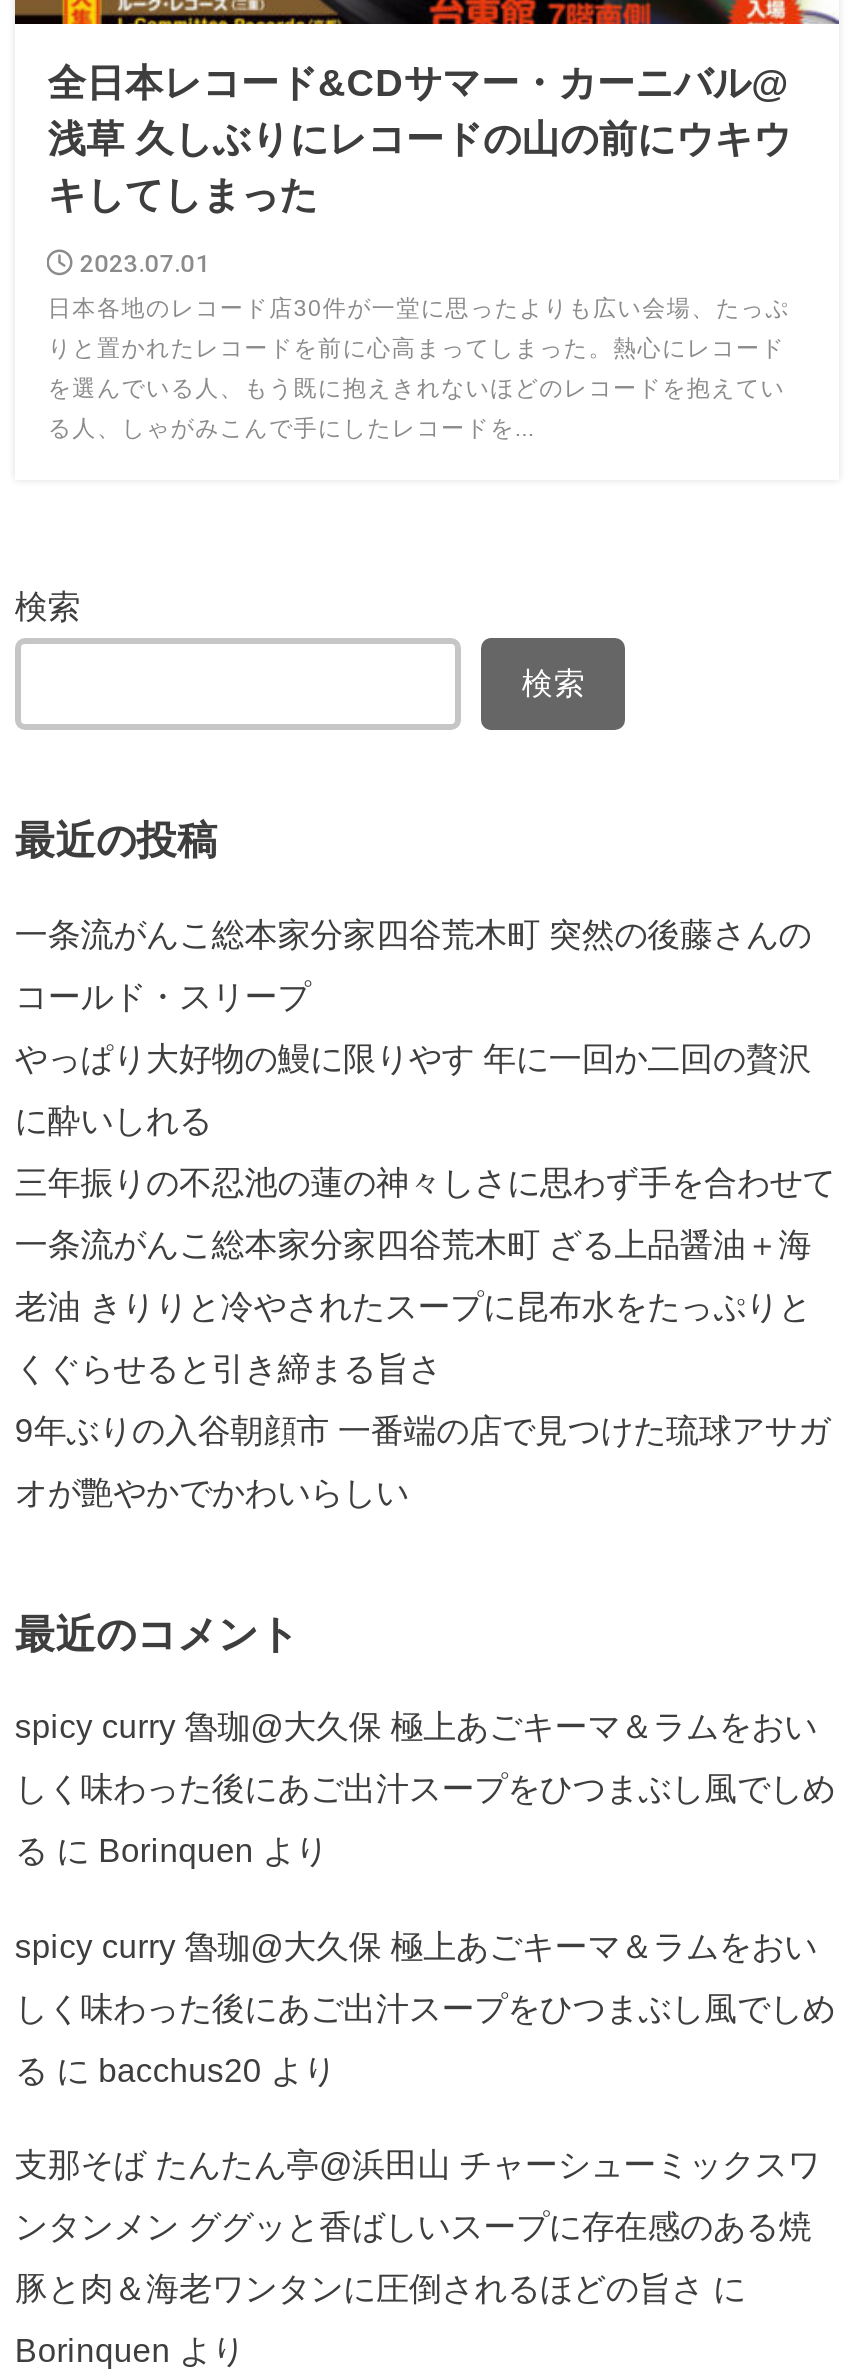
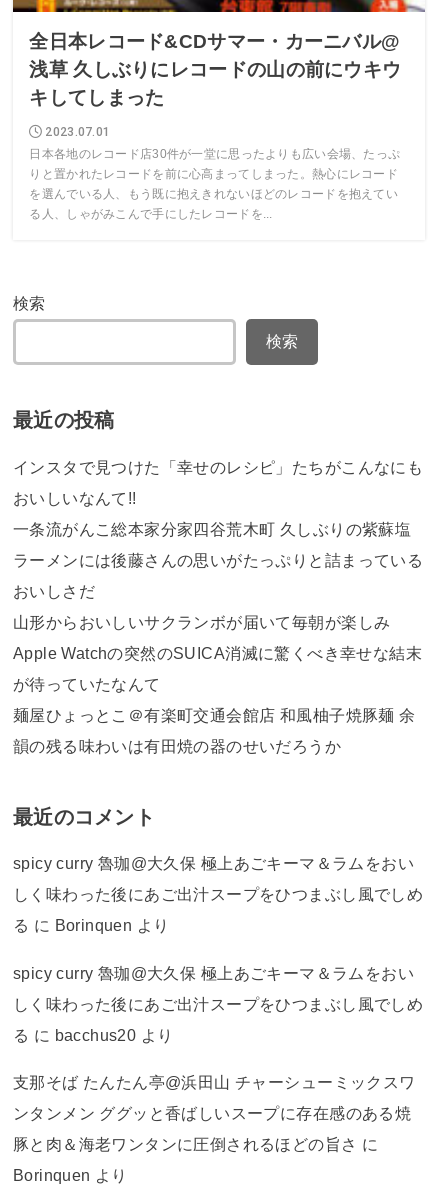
[15,916,811,952] 一条流がんこ総本家分家四谷荒木町 突然の後藤さんの -> [13,458,423,476] インスタで見つけた「幸せのレシピ」たちがこんなにも
[15,978,310,1014] コールド・スリープ -> [13,489,137,507] おいしいなんて!!
[15,1040,811,1076] やっぱり大好物の鰻に限りやす 年に一回か二回の贅沢 -> [13,520,411,538] 一条流がんこ総本家分家四谷荒木町 久しぶりの紫蘇塩
[15,1102,212,1138] に酔いしれる -> [13,551,423,569] ラーメンには後藤さんの思いがたっぷりと詰まっている
[15,1164,835,1200] 三年振りの不忍池の蓮の神々しさに思わず手を合わせて -> [13,582,95,600] おいしさだ
[15,1226,811,1262] 一条流がんこ総本家分家四谷荒木町 ざる上品醤油＋海 -> [13,613,390,631] 山形からおいしいサクランボが届いて毎朝が楽しみ
[15,1288,811,1324] 老油 きりりと冷やされたスープに昆布水をたっぷりと -> [13,644,422,662] Apple Watchの突然のSUICA消滅に驚くべき幸せな結末
[15,1350,442,1386] くぐらせると引き締まる旨さ -> [13,675,161,693] が待っていたなんて
[15,1412,830,1448] 9年ぶりの入谷朝顔市 一番端の店で見つけた琉球アサガ -> [13,706,416,724] 麺屋ひょっとこ＠有楽町交通会館店 和風柚子焼豚麺 余
[15,1474,409,1510] オが艶やかでかわいらしい -> [13,737,341,755] 韻の残る味わいは有田焼の器のせいだろうか

